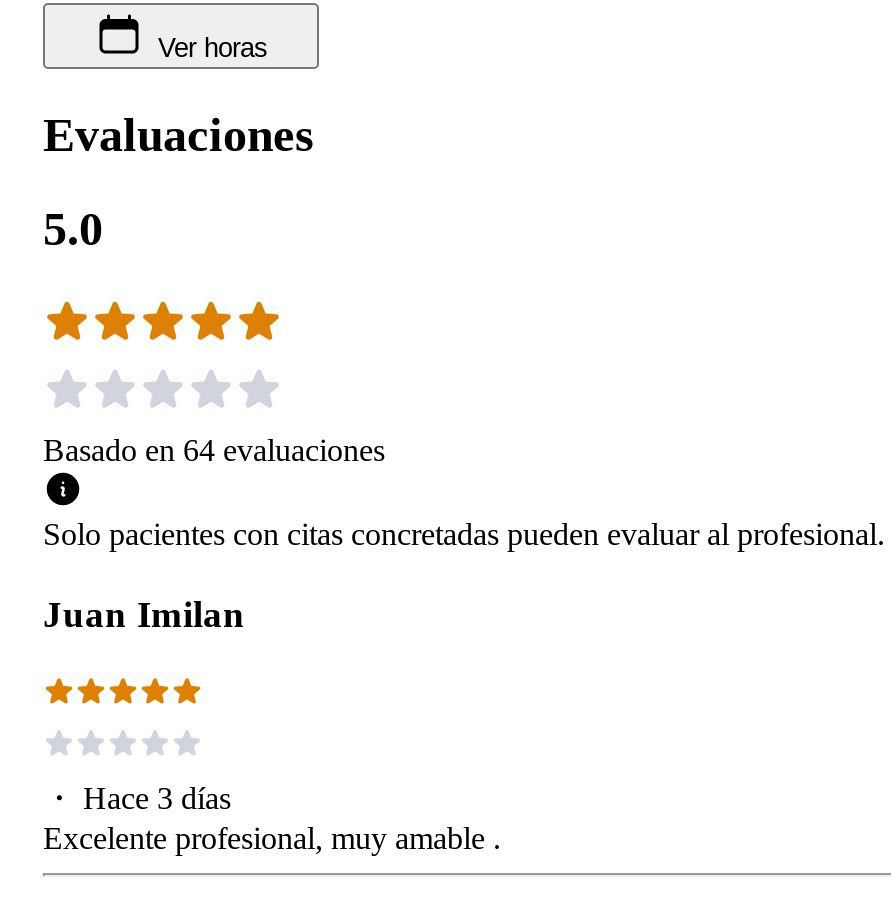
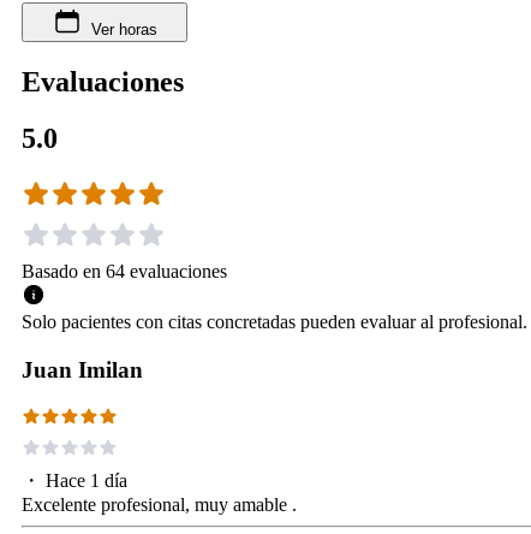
[43,782,231,816] ・Hace 3 días -> [22,471,127,491] ・Hace 1 día

